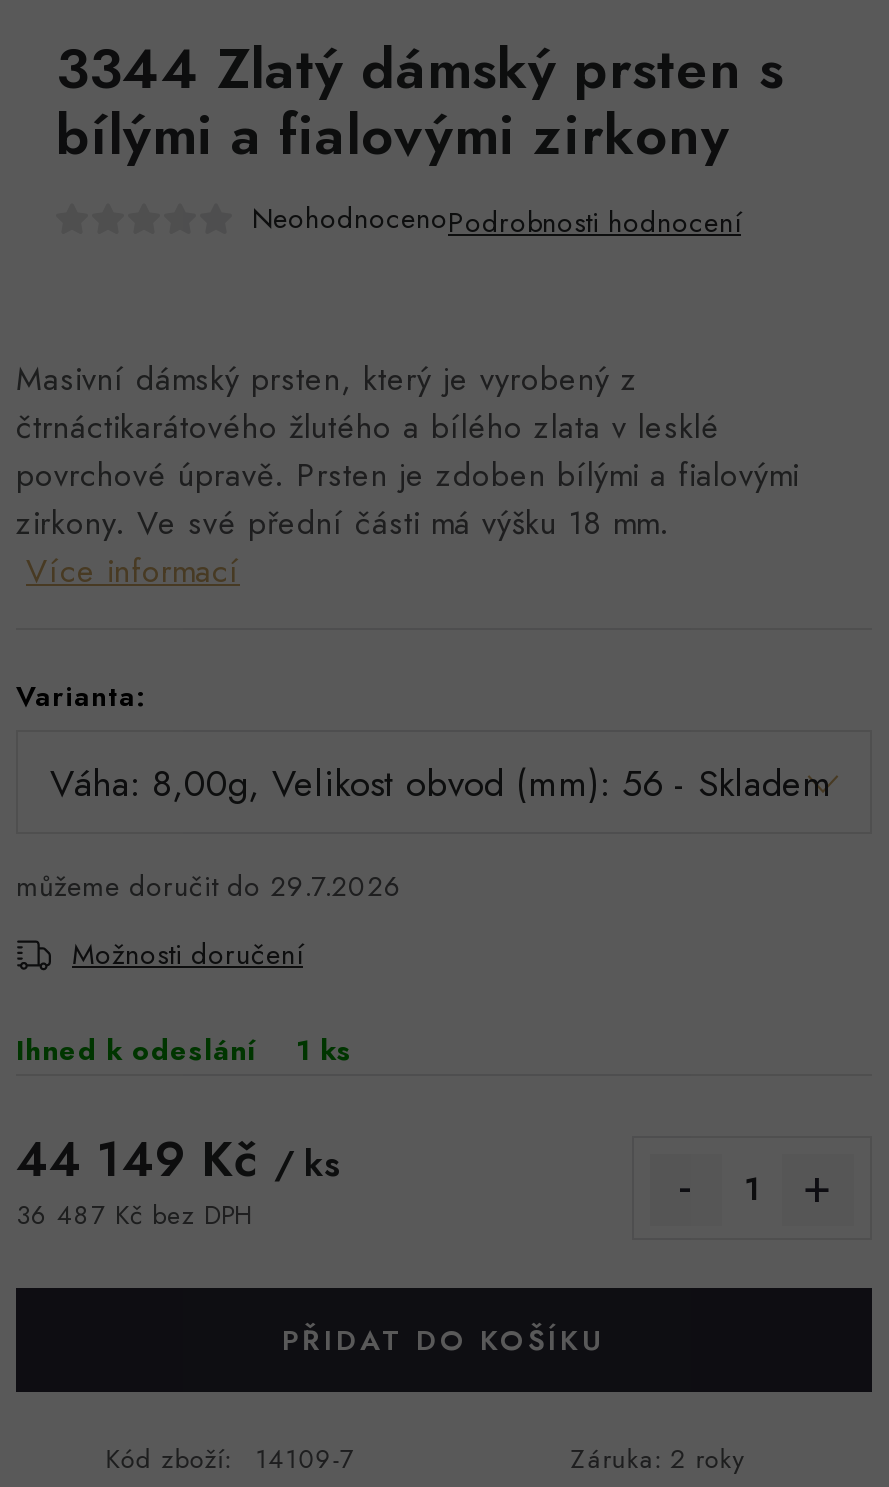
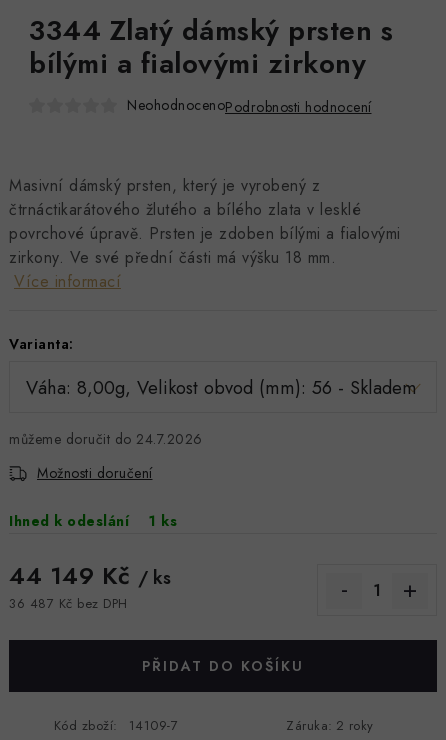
[270,866,403,906] 29.7.2026 -> [136,429,202,449] 24.7.2026

